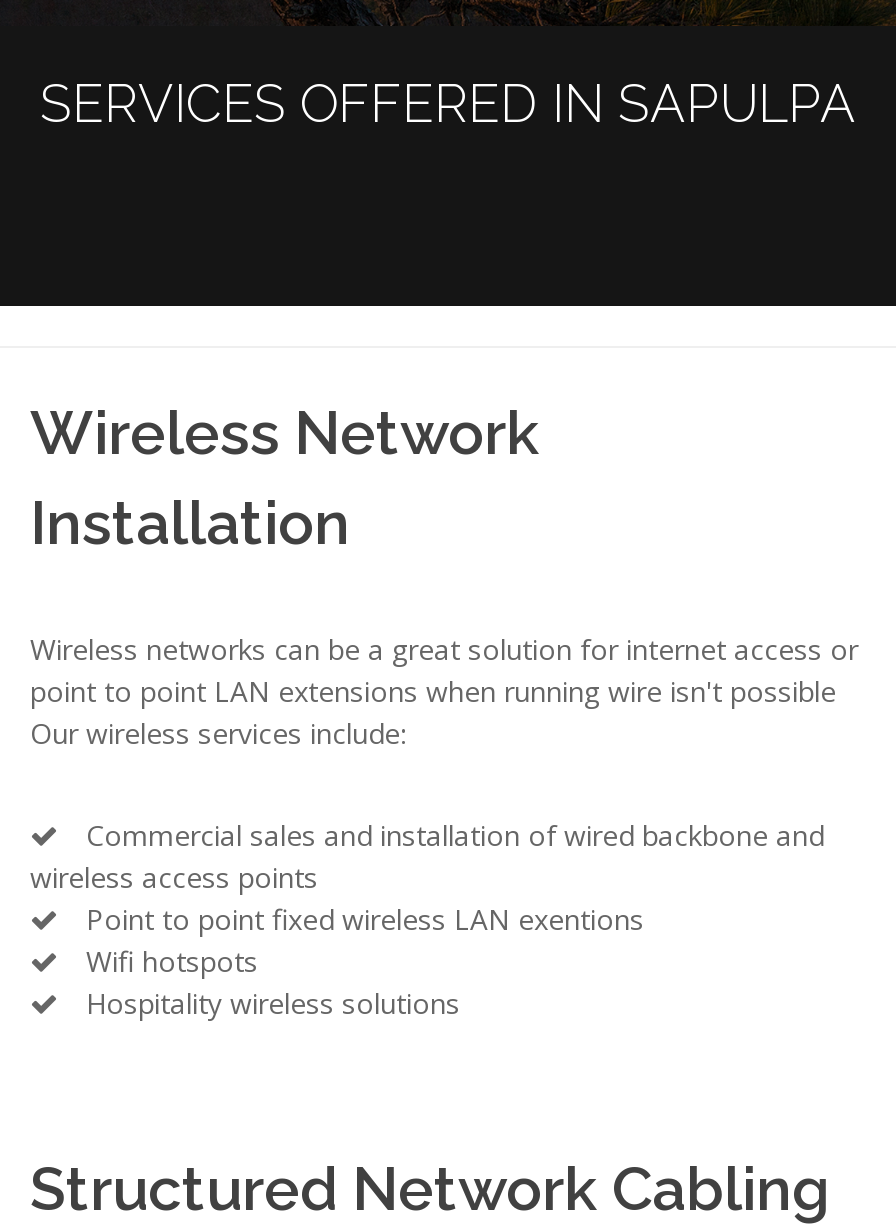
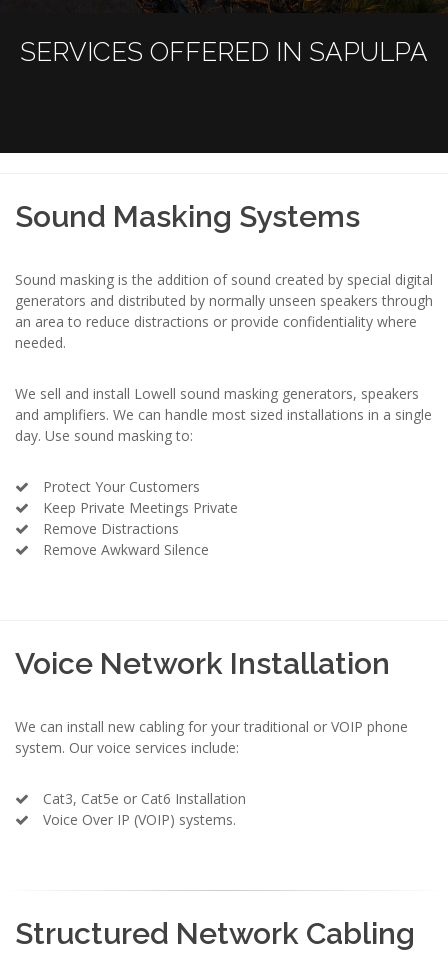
[30,398,858,1022] Wireless Network | Installation | Wireless networks can be a great solution for internet access or | point to point LAN extensions when running wire isn't possible | Our wireless services include: | Commercial sales and installation of wired backbone and | wireless access points | Point to point fixed wireless LAN exentions | Wifi hotspots | Hospitality wireless solutions -> [15,199,433,829] Sound Masking Systems | Sound masking is the addition of sound created by special digital | generators and distributed by normally unseen speakers through | an area to reduce distractions or provide confidentiality where | needed. | We sell and install Lowell sound masking generators, speakers | and amplifiers. We can handle most sized installations in a single | day. Use sound masking to: | Protect Your Customers | Keep Private Meetings Private | Remove Distractions | Remove Awkward Silence | Voice Network Installation | We can install new cabling for your traditional or VOIP phone | system. Our voice services include: | Cat3, Cat5e or Cat6 Installation | Voice Over IP (VOIP) systems.

